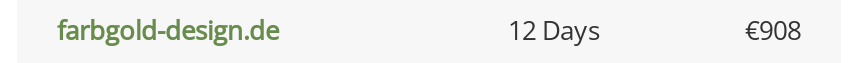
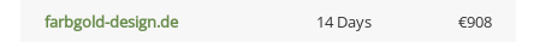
[508,12,600,48] 12 Days -> [316,11,371,32] 14 Days

